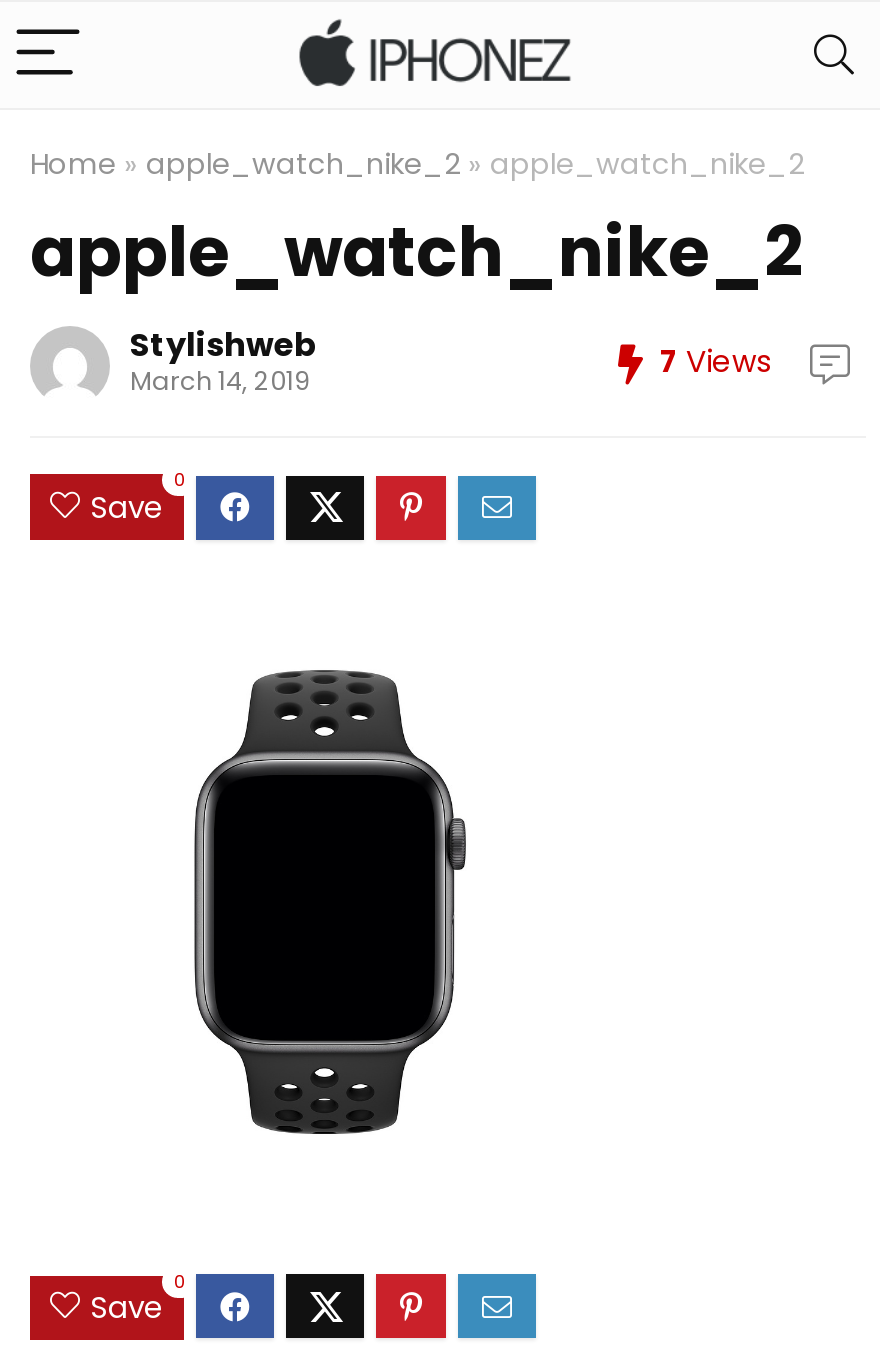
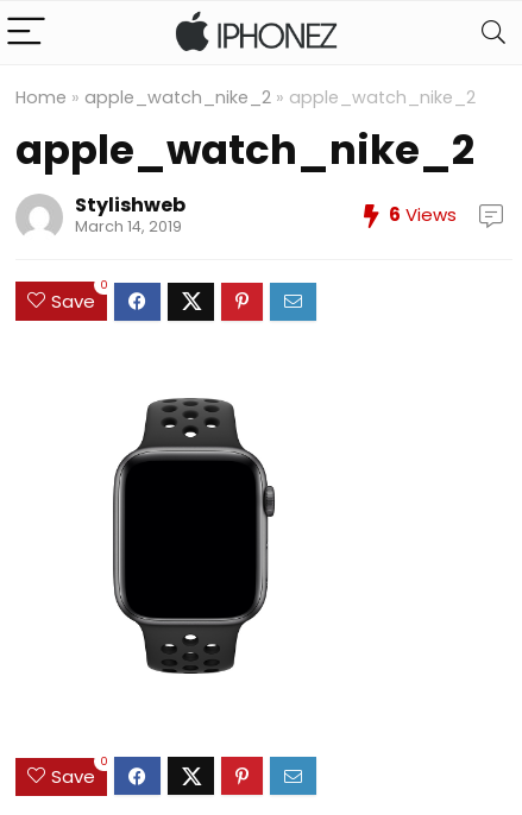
[660,340,772,382] 7 Views -> [389,202,457,227] 6 Views

